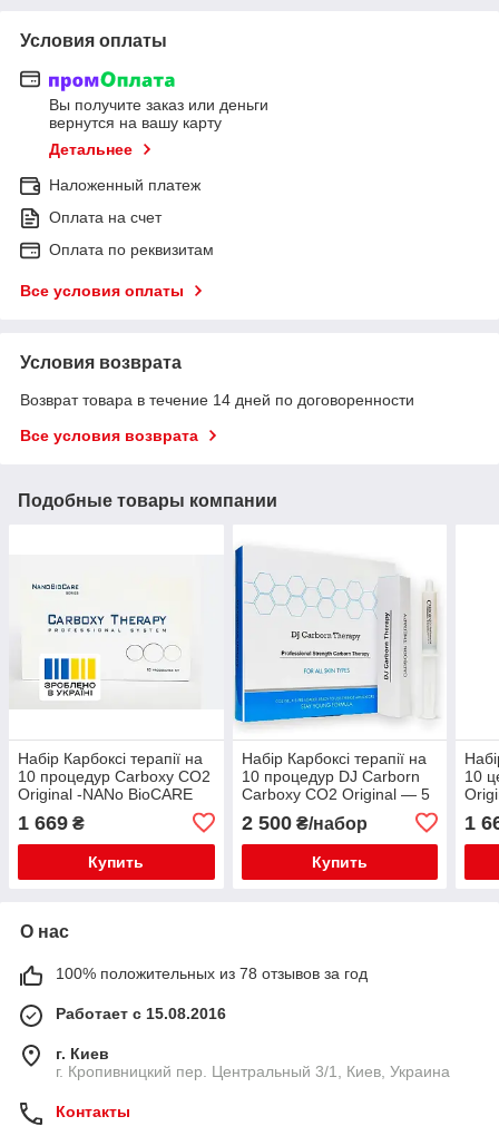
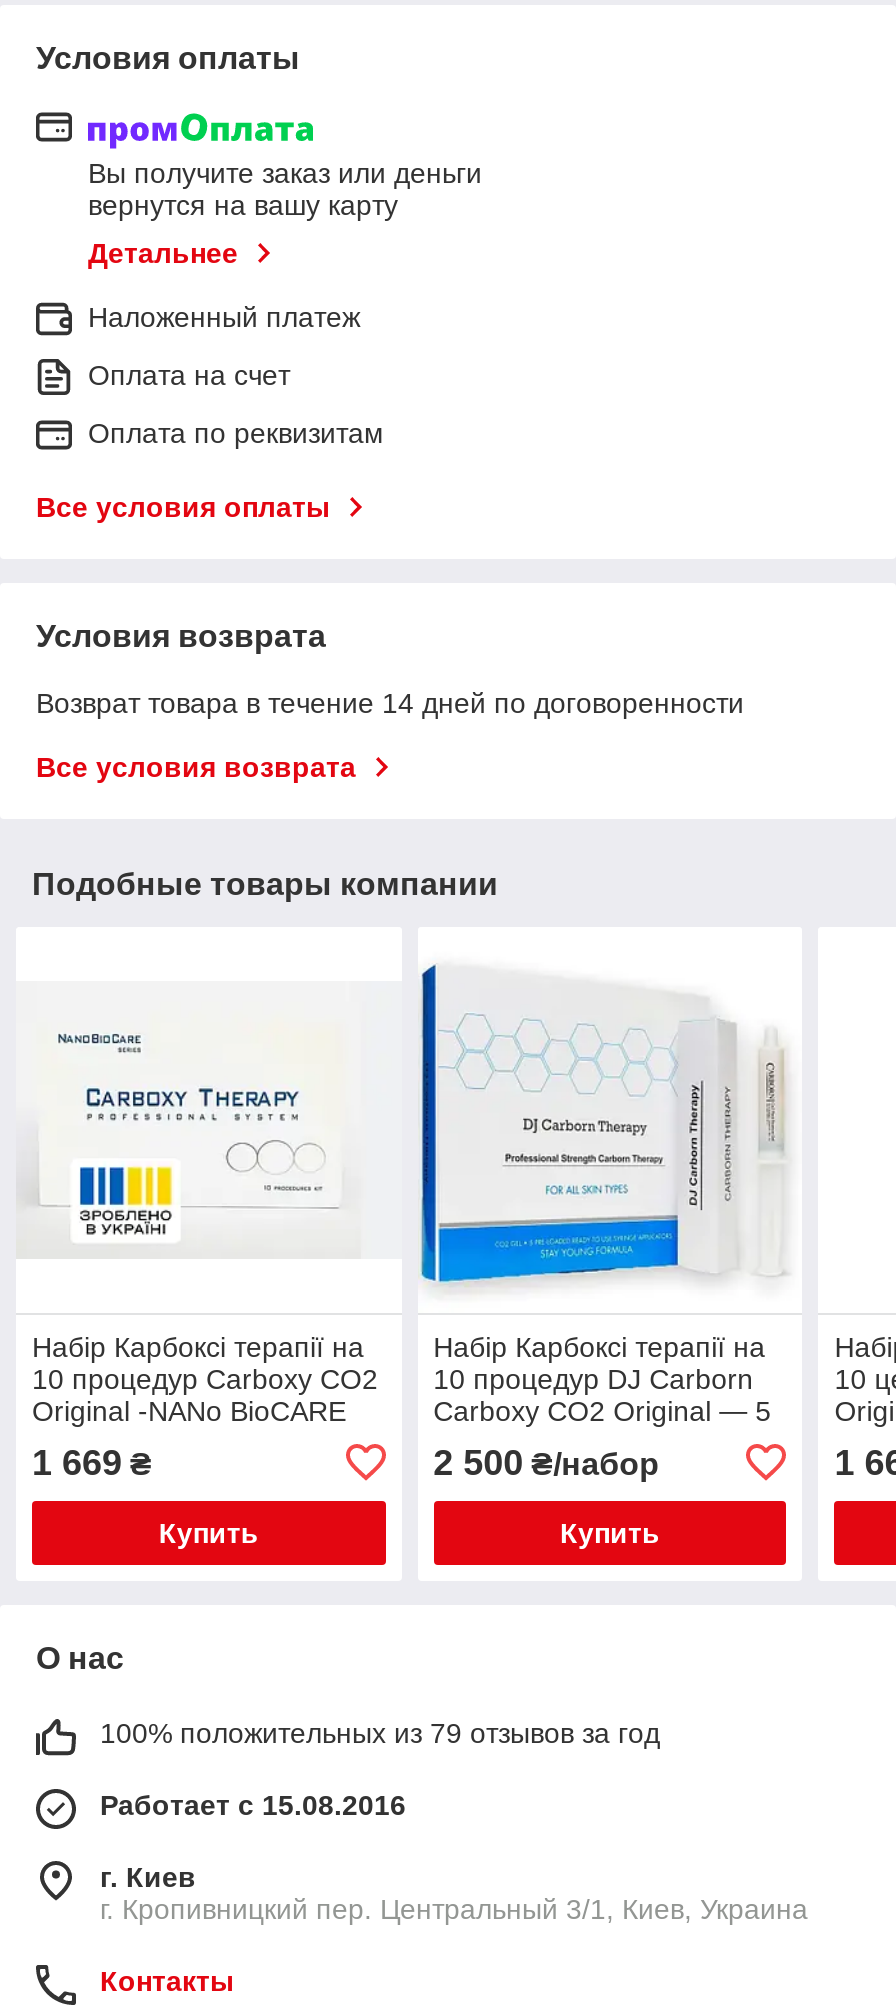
[56,964,368,982] 100% положительных из 78 отзывов за год -> [100,1717,660,1749] 100% положительных из 79 отзывов за год

